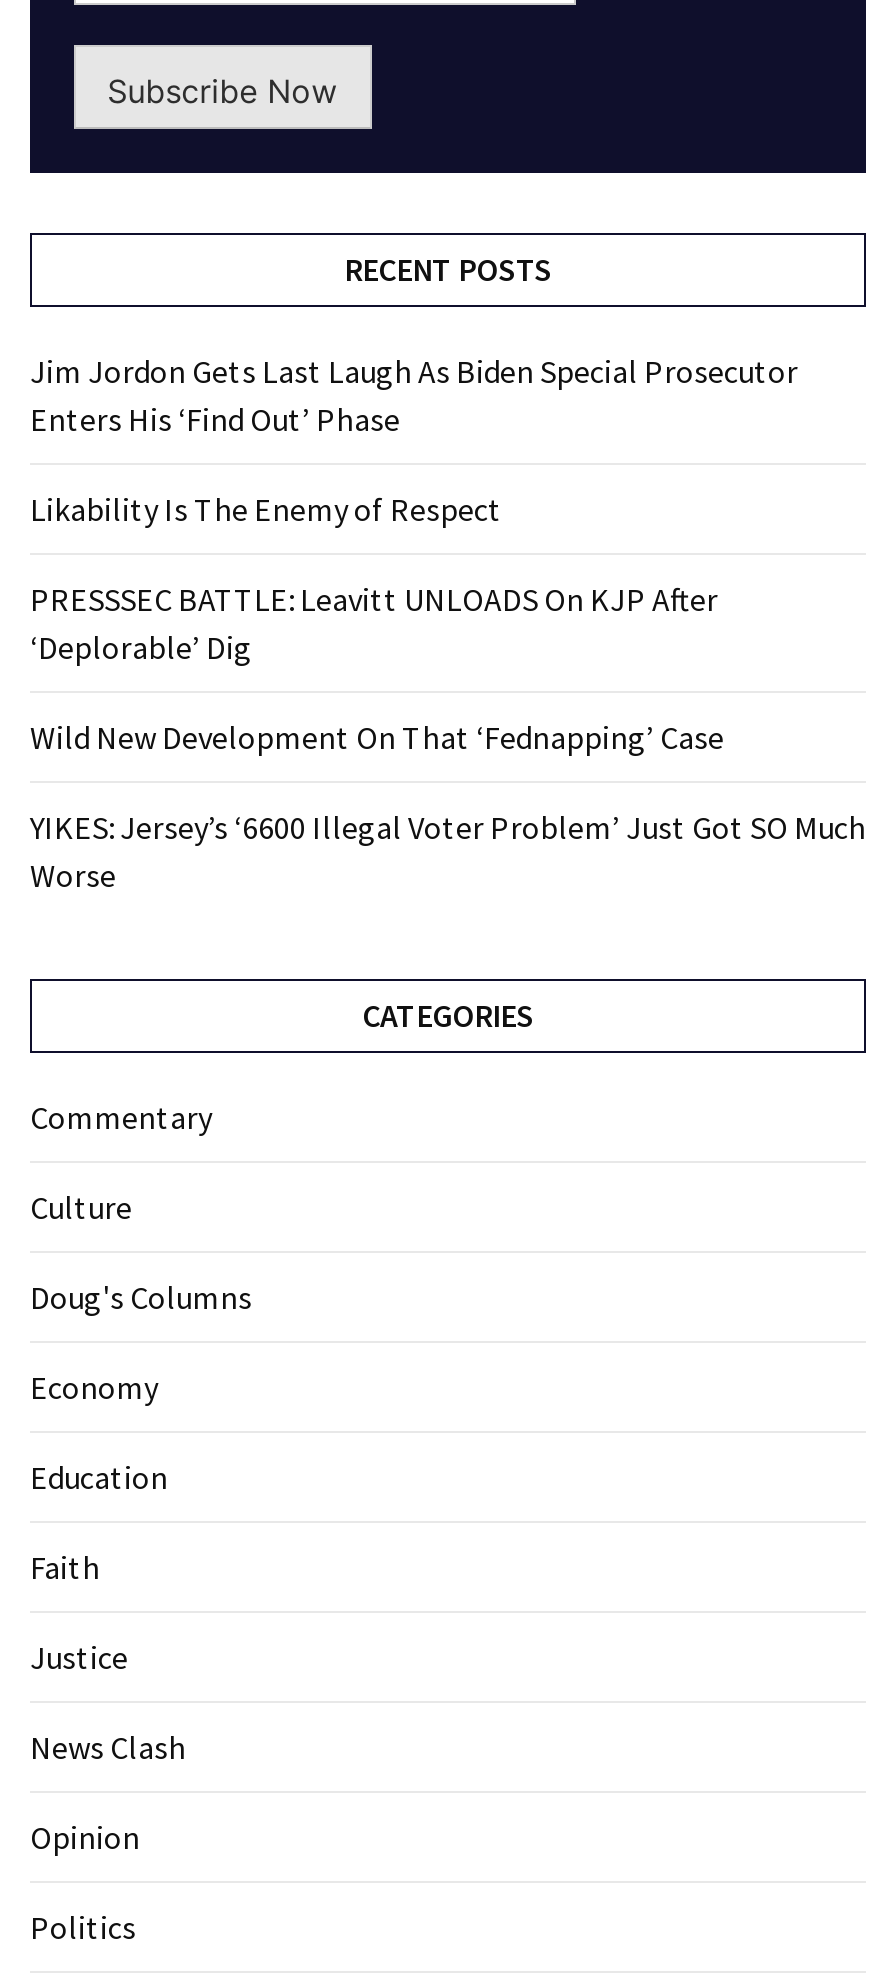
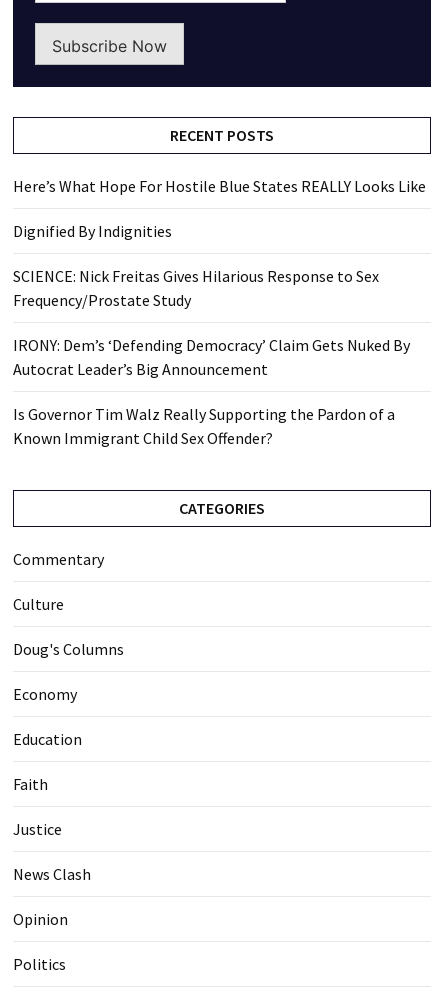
[30,351,798,439] Jim Jordon Gets Last Laugh As Biden Special Prosecutor | Enters His ‘Find Out’ Phase -> [13,176,426,196] Here’s What Hope For Hostile Blue States REALLY Looks Like
[30,489,502,529] Likability Is The Enemy of Respect -> [13,221,172,241] Dignified By Indignities
[30,579,718,667] PRESSSEC BATTLE: Leavitt UNLOADS On KJP After | ‘Deplorable’ Dig -> [13,266,379,310] SCIENCE: Nick Freitas Gives Hilarious Response to Sex | Frequency/Prostate Study
[30,717,724,757] Wild New Development On That ‘Fednapping’ Case -> [13,335,410,379] IRONY: Dem’s ‘Defending Democracy’ Claim Gets Nuked By | Autocrat Leader’s Big Announcement
[30,807,866,895] YIKES: Jersey’s ‘6600 Illegal Voter Problem’ Just Got SO Much | Worse -> [13,404,395,448] Is Governor Tim Walz Really Supporting the Pardon of a | Known Immigrant Child Sex Offender?

